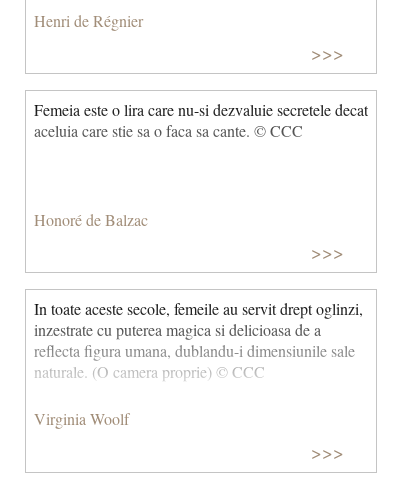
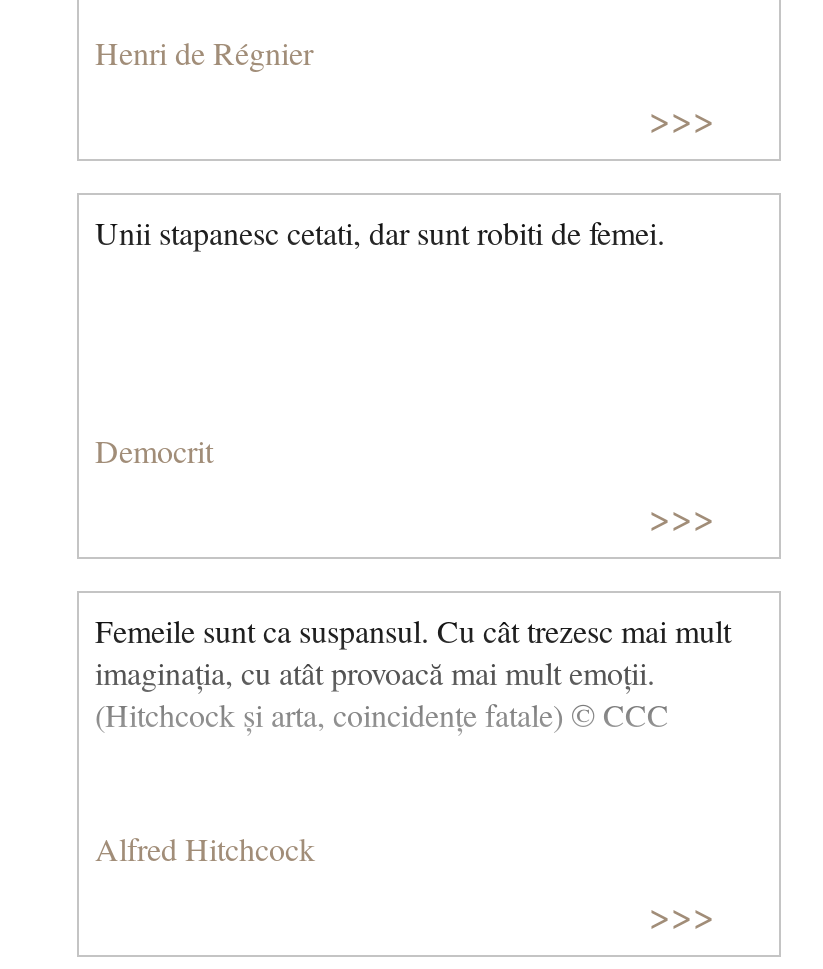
[34,99,368,141] Femeia este o lira care nu-si dezvaluie secretele decat | aceluia care stie sa o faca sa cante. © CCC -> [95,210,665,252] Unii stapanesc cetati, dar sunt robiti de femei.
[34,209,148,230] Honoré de Balzac -> [95,430,213,472] Democrit
[34,298,363,382] In toate aceste secole, femeile au servit drept oglinzi, | inzestrate cu puterea magica si delicioasa de a | reflecta figura umana, dublandu-i dimensiunile sale | naturale. (O camera proprie) © CCC -> [95,609,731,735] Femeile sunt ca suspansul. Cu cât trezesc mai mult | imaginația, cu atât provoacă mai mult emoții. | (Hitchcock și arta, coincidențe fatale) © CCC
[34,408,129,429] Virginia Woolf -> [95,828,315,870] Alfred Hitchcock

